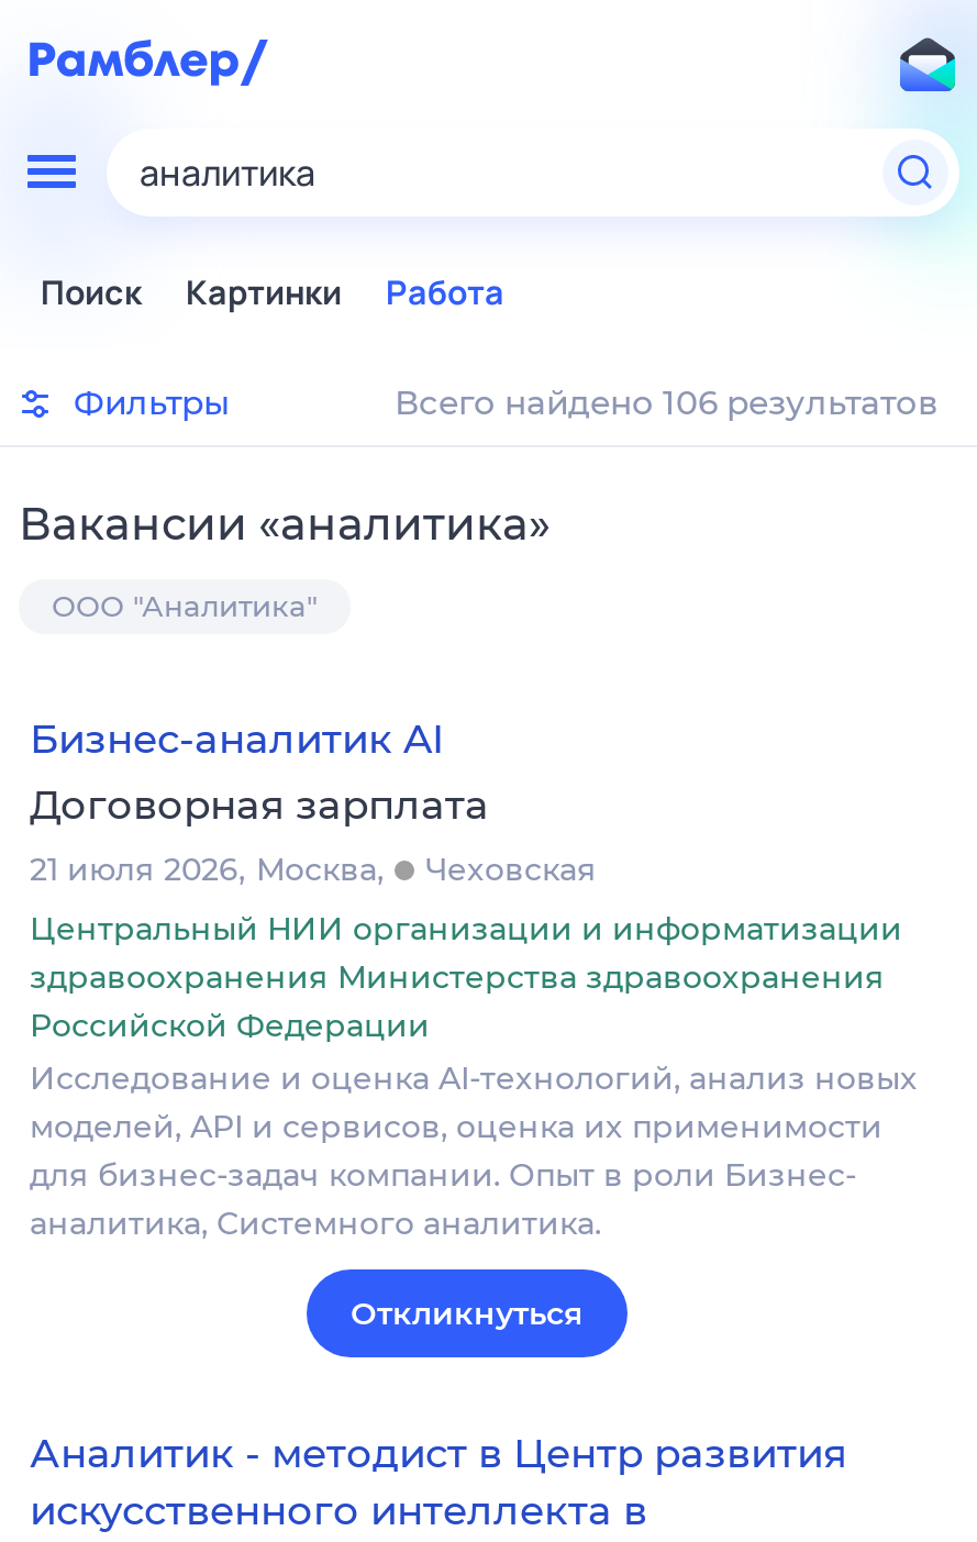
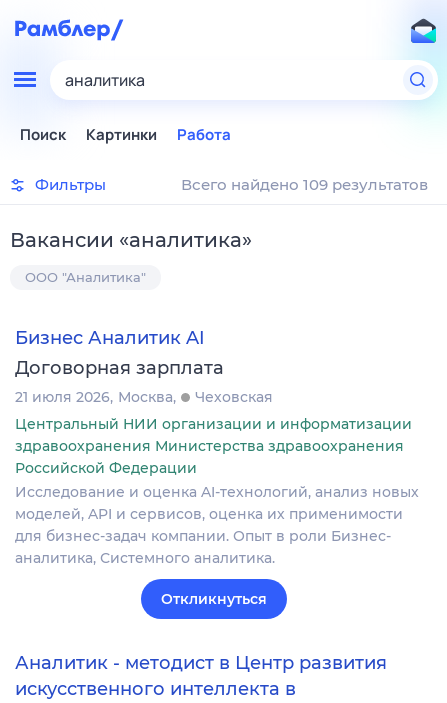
[395,381,937,423] Всего найдено 106 результатов -> [181,175,428,194] Всего найдено 109 результатов
[30,716,445,765] Бизнес-аналитик AI -> [15,327,205,349] Бизнес Аналитик AI

